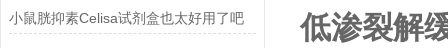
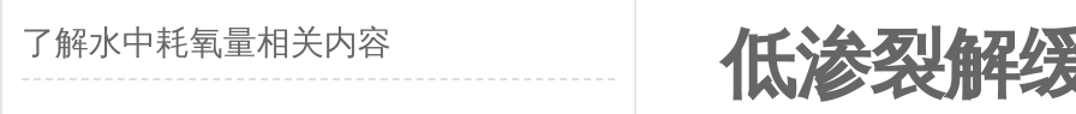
[9,10,244,26] 小鼠胱抑素Celisa试剂盒也太好用了吧 -> [21,23,391,61] 了解水中耗氧量相关内容

